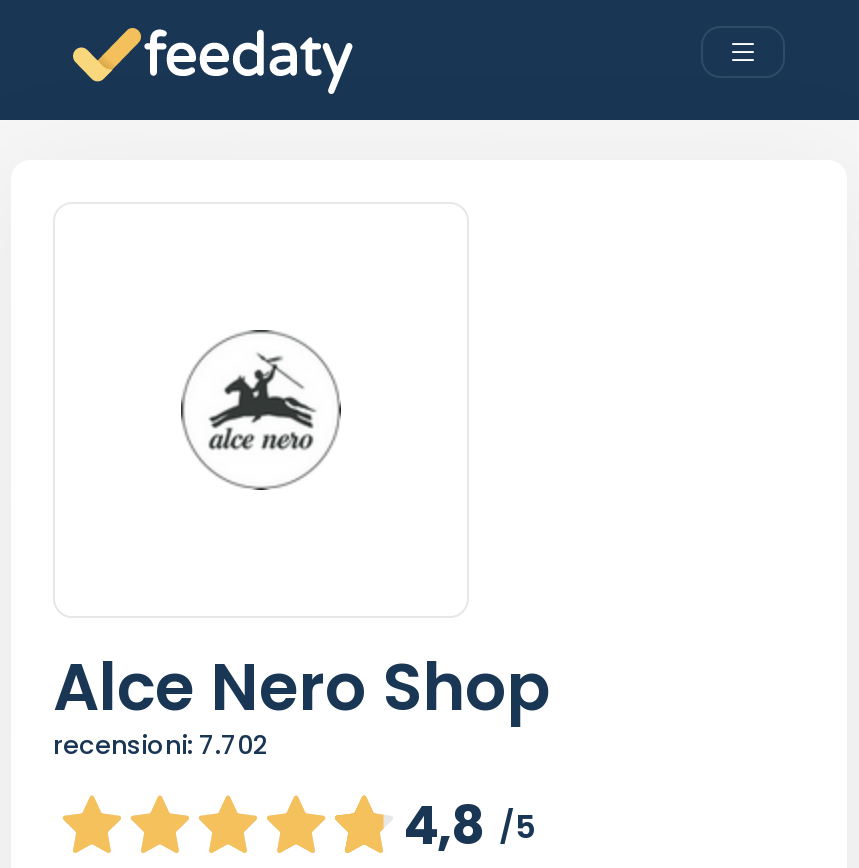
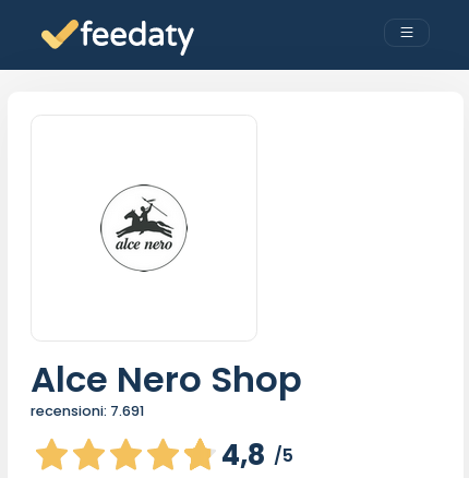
[53,729,269,763] recensioni: 7.702 -> [31,402,144,420] recensioni: 7.691

